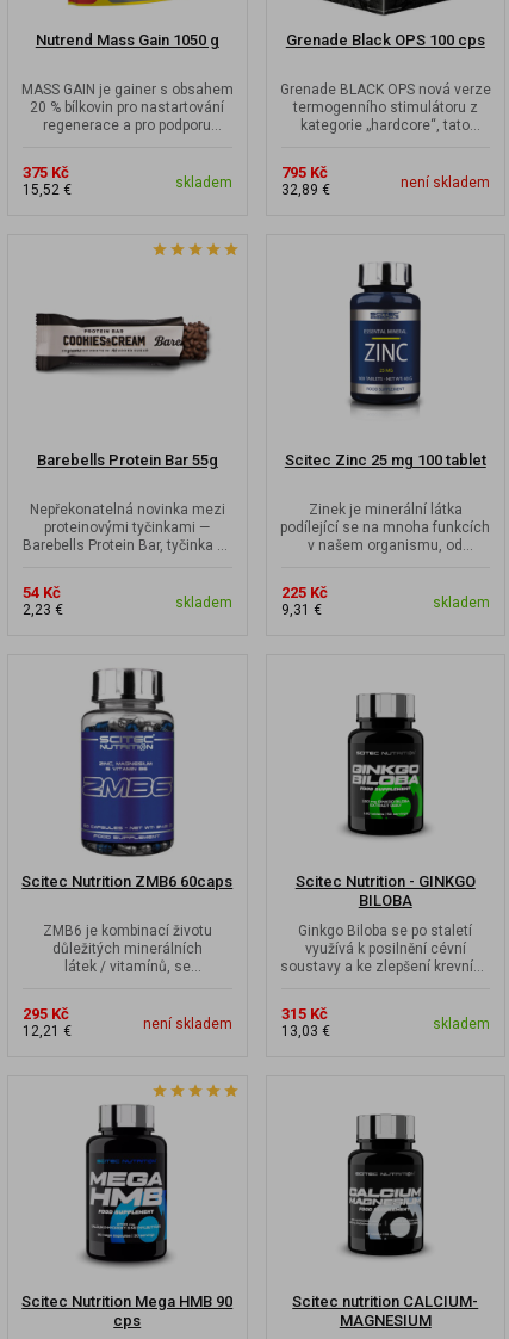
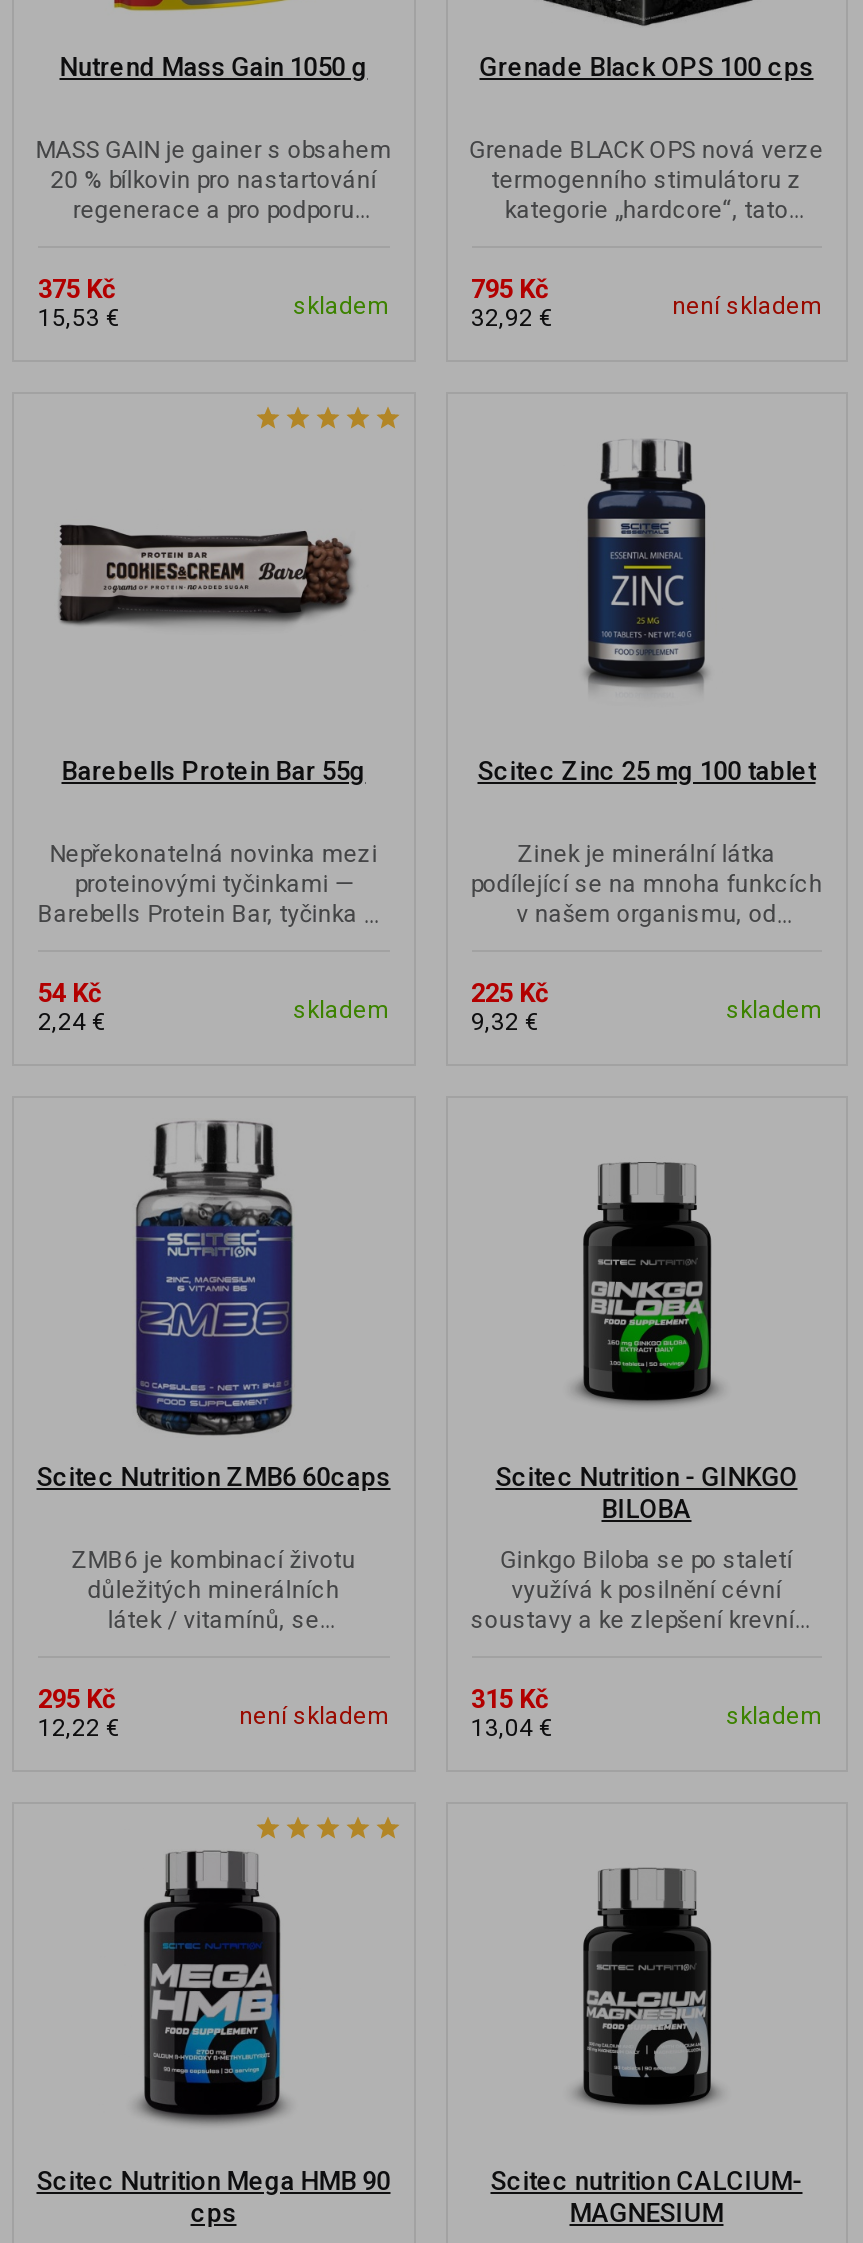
[23,181,72,198] 15,52 € -> [38,304,120,332] 15,53 €
[281,181,330,198] 32,89 € -> [471,304,553,332] 32,92 €
[23,602,63,619] 2,23 € -> [38,1009,106,1037] 2,24 €
[281,602,321,619] 9,31 € -> [471,1009,539,1037] 9,32 €
[23,1023,72,1039] 12,21 € -> [38,1714,120,1742] 12,22 €
[281,1023,330,1039] 13,03 € -> [471,1714,553,1742] 13,04 €

